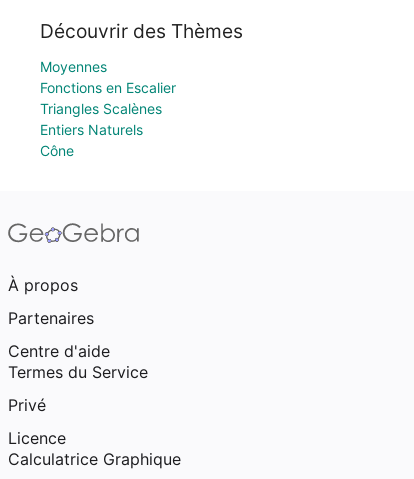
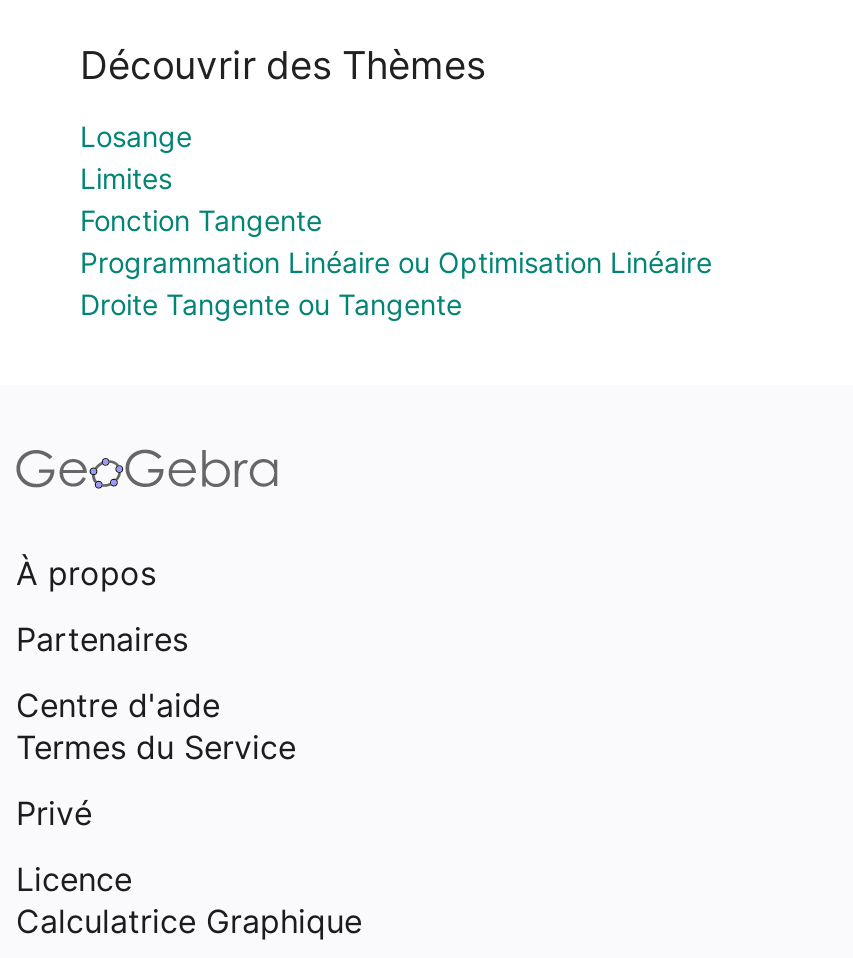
[40,58,176,159] Moyennes | Fonctions en Escalier | Triangles Scalènes | Entiers Naturels | Cône -> [80,119,712,321] Losange | Limites | Fonction Tangente | Programmation Linéaire ou Optimisation Linéaire | Droite Tangente ou Tangente

